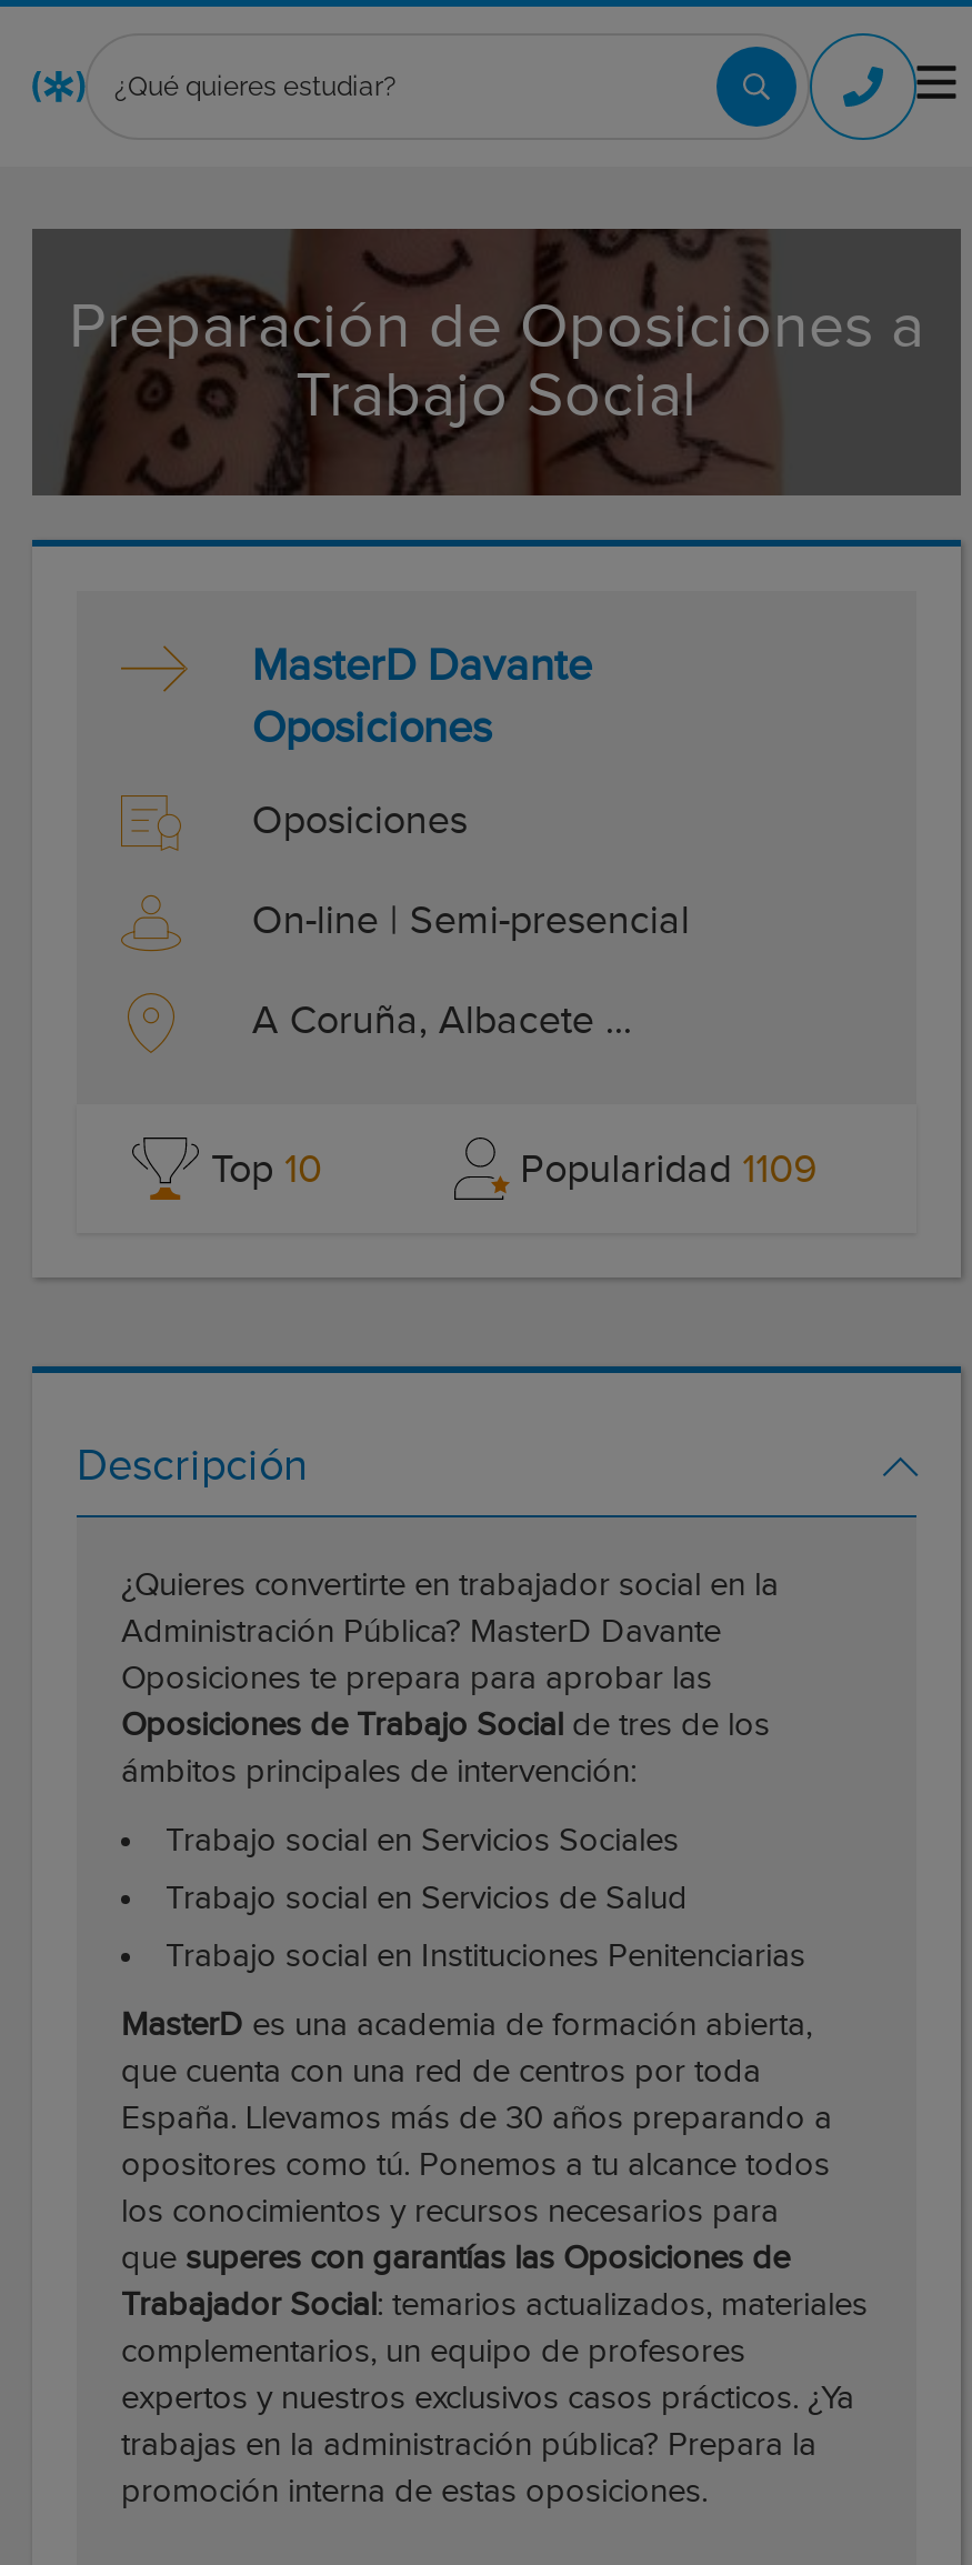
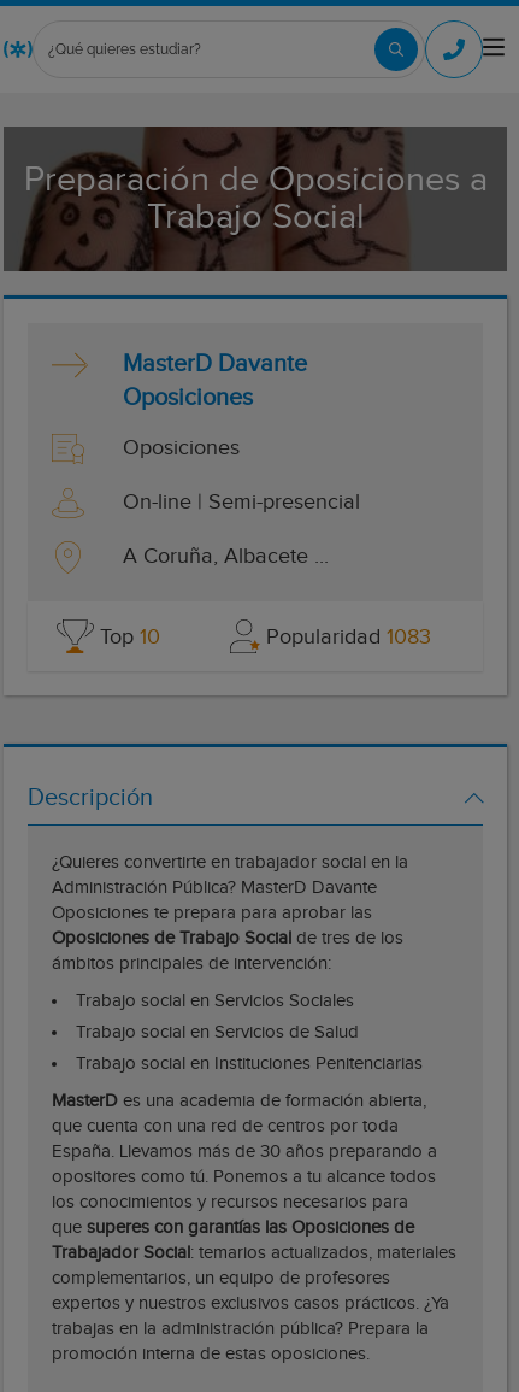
[520,1145,818,1192] Popularidad 1109 -> [266,624,431,649] Popularidad 1083

